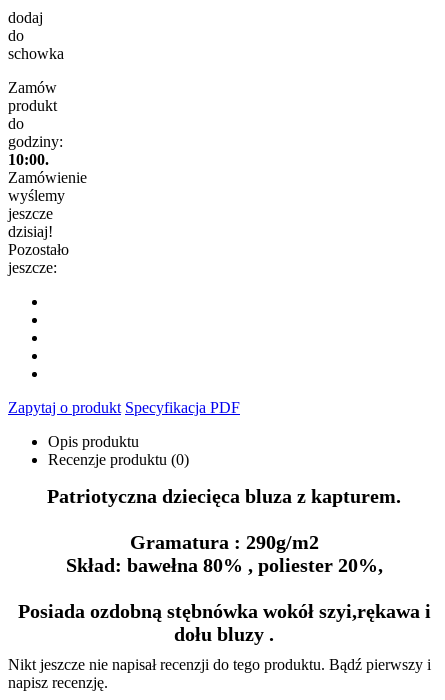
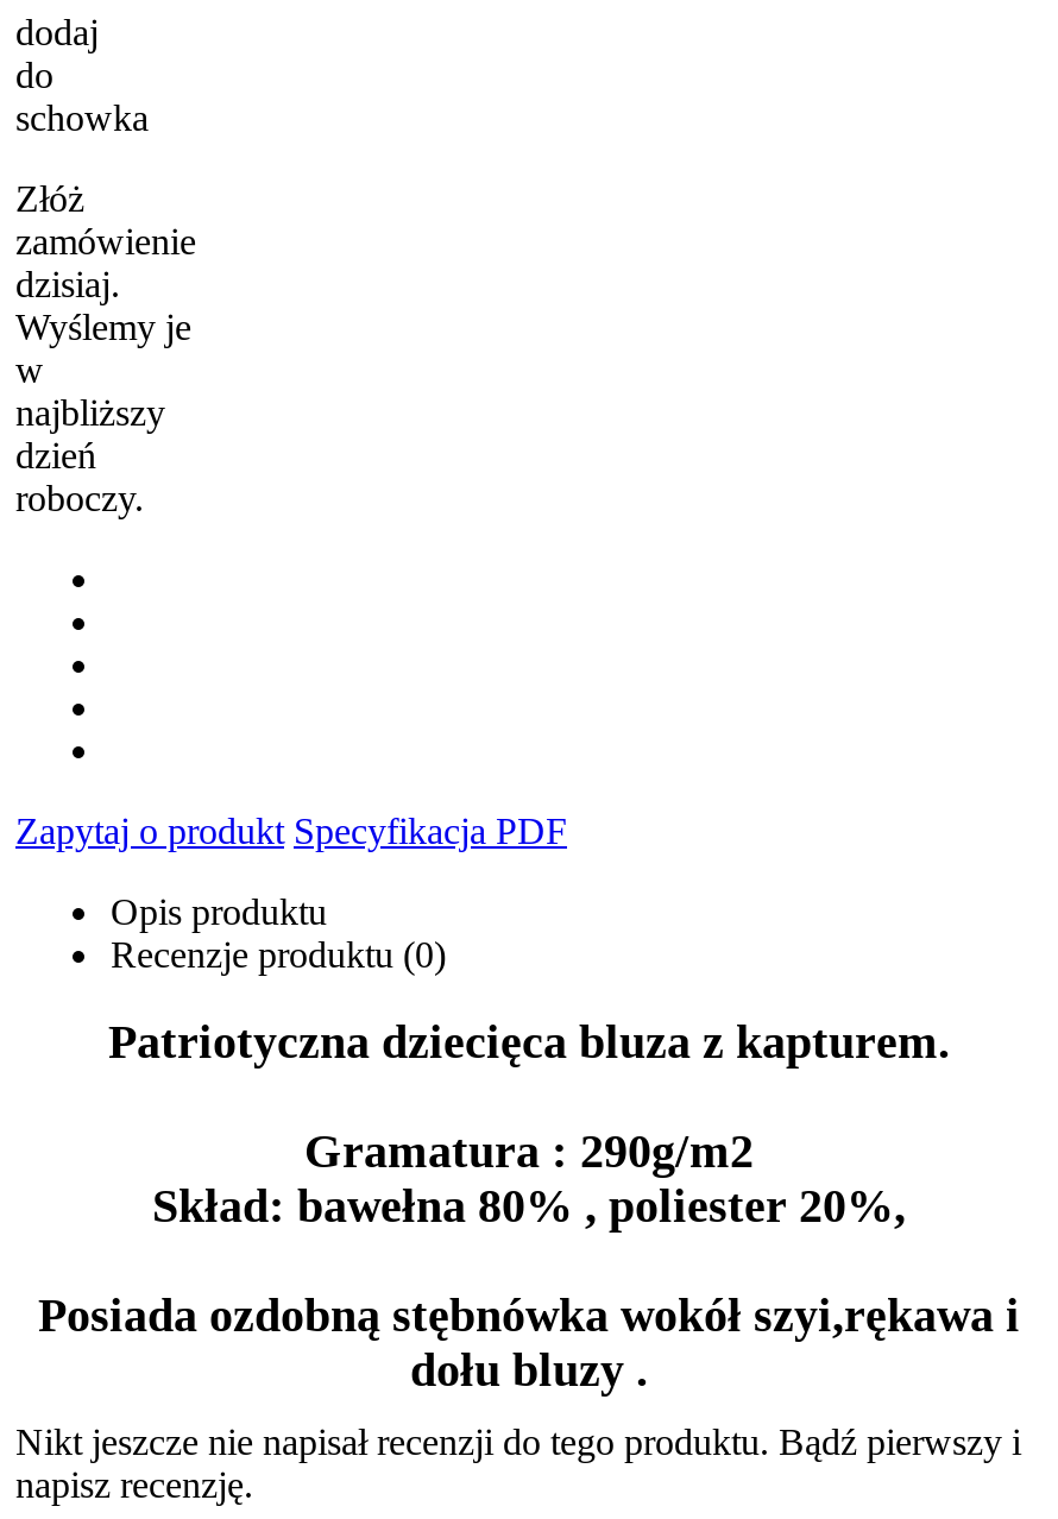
[8,79,87,276] Zamów | produkt | do | godziny: | 10:00. | Zamówienie | wyślemy | jeszcze | dzisiaj! | Pozostało | jeszcze: -> [15,178,196,518] Złóż | zamówienie | dzisiaj. | Wyślemy je | w | najbliższy | dzień | roboczy.

